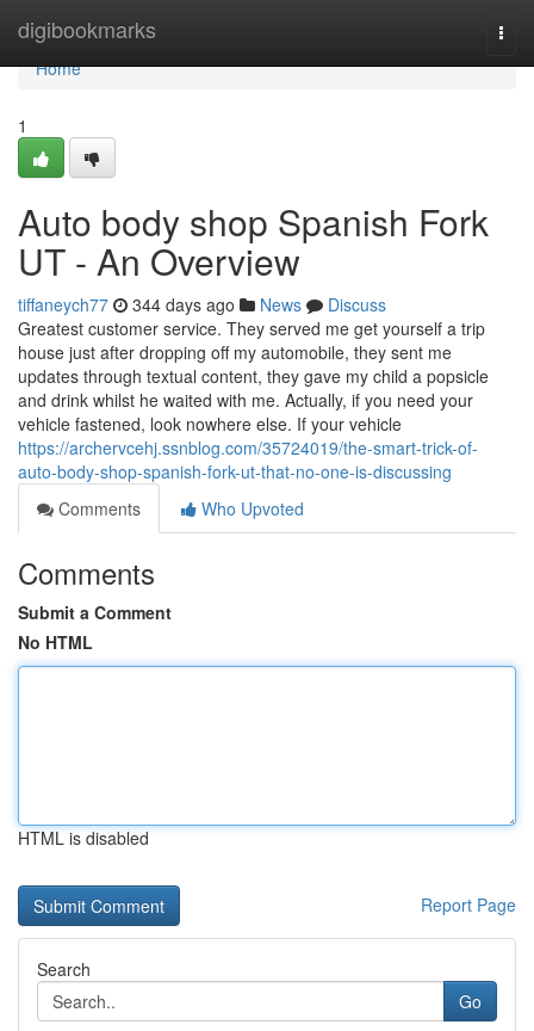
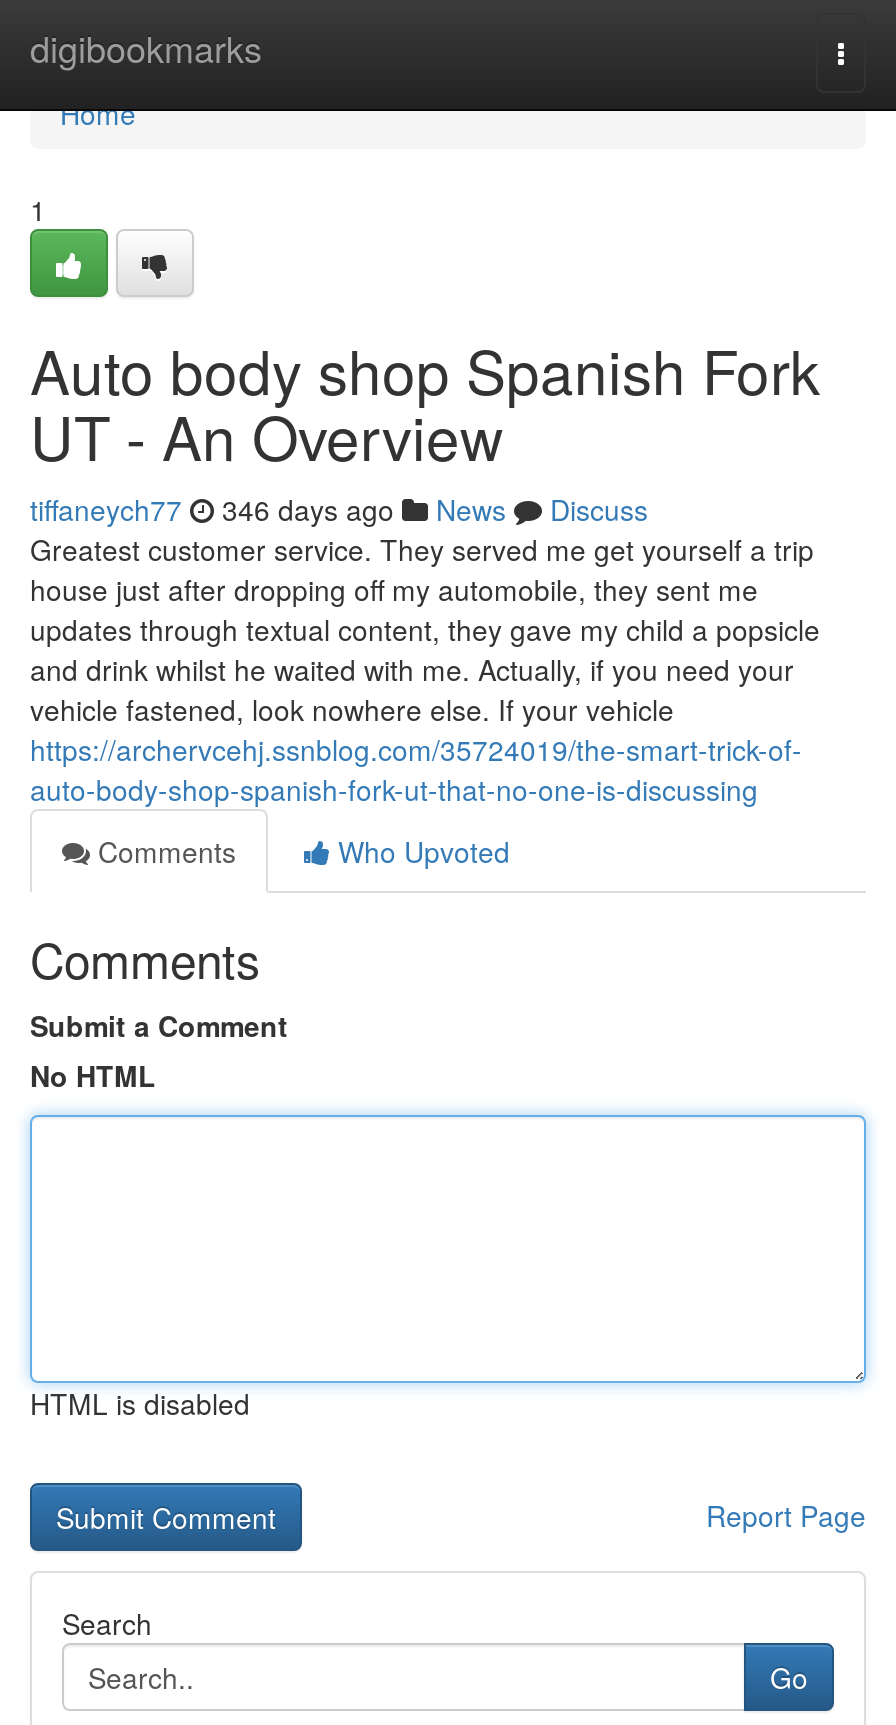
[18,292,386,316] tiffaneych77 344 days ago News Discuss -> [30,489,648,529] tiffaneych77 346 days ago News Discuss

